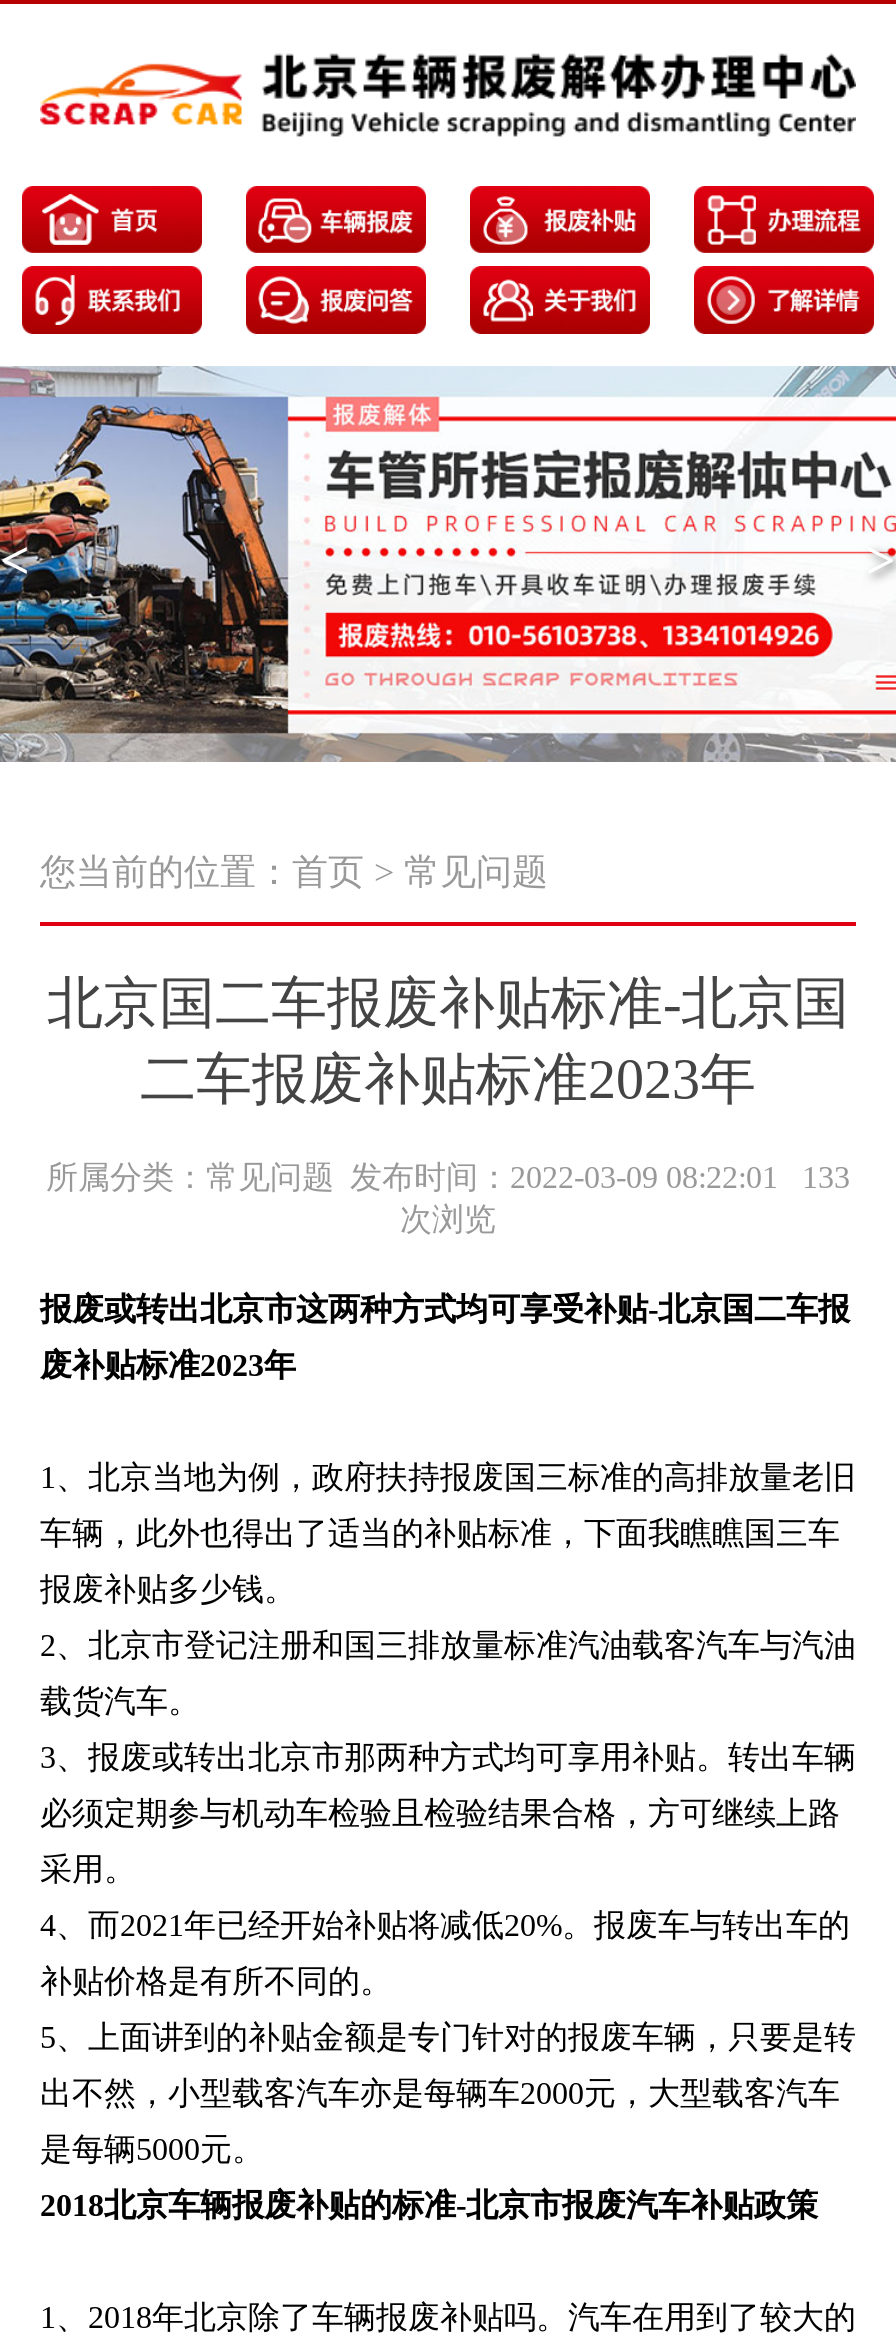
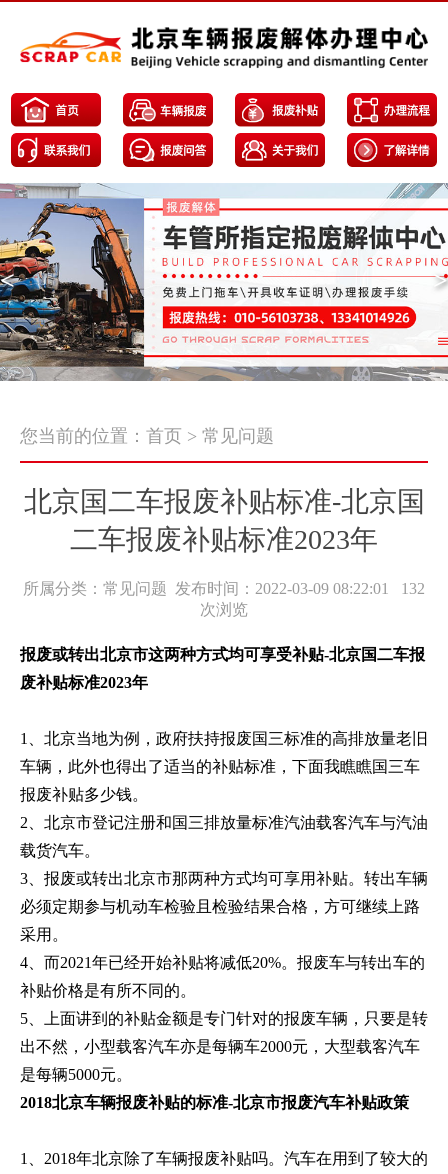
[46,1160,850,1194] 所属分类：常见问题 发布时间：2022-03-09 08:22:01 133 -> [23,580,425,597] 所属分类：常见问题 发布时间：2022-03-09 08:22:01 132

